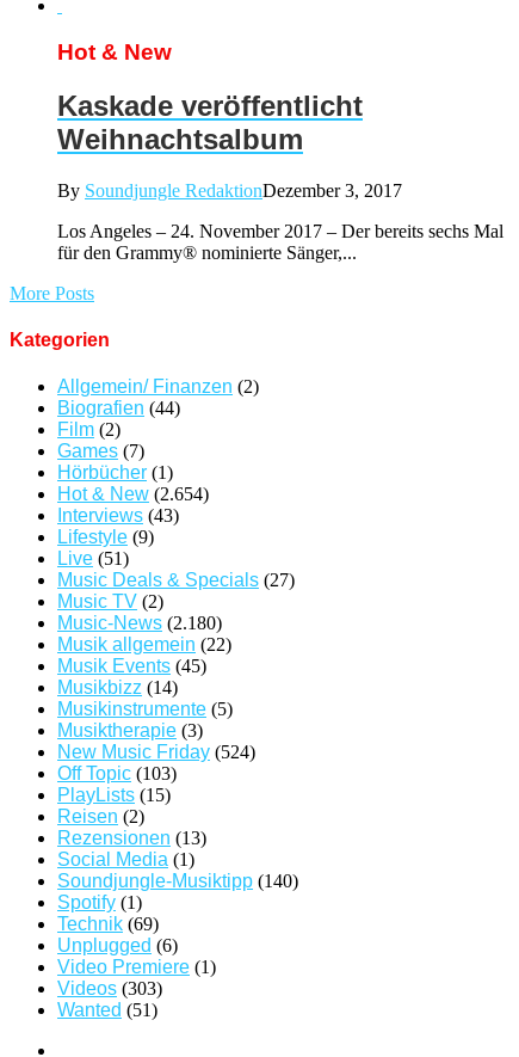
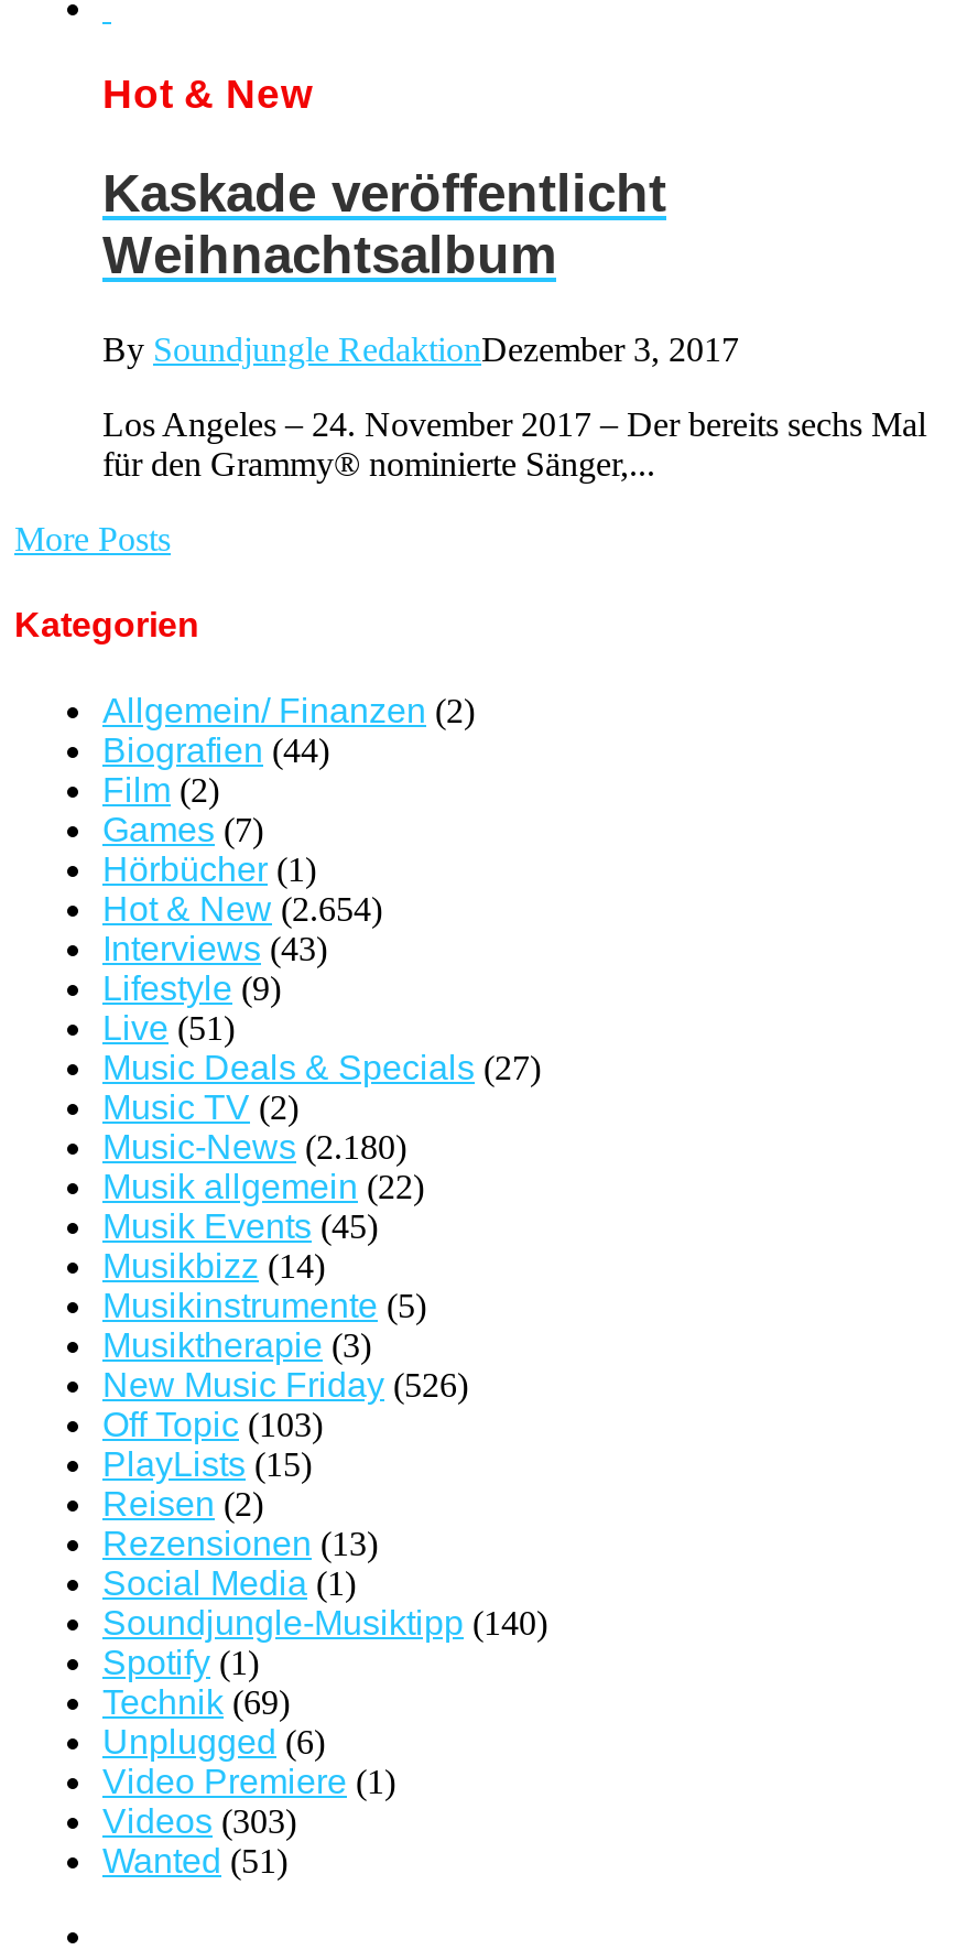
[57,742,255,762] New Music Friday (524) -> [102,1367,468,1404] New Music Friday (526)

